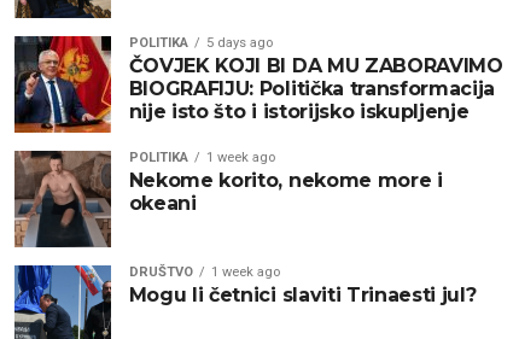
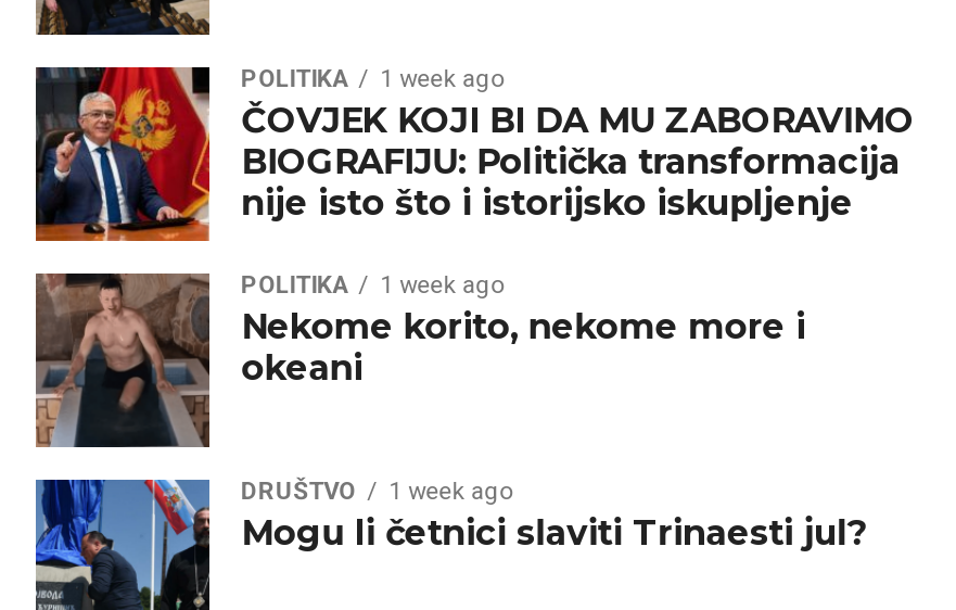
[129,35,272,51] POLITIKA 5 days ago -> [241,64,504,92] POLITIKA 1 week ago

